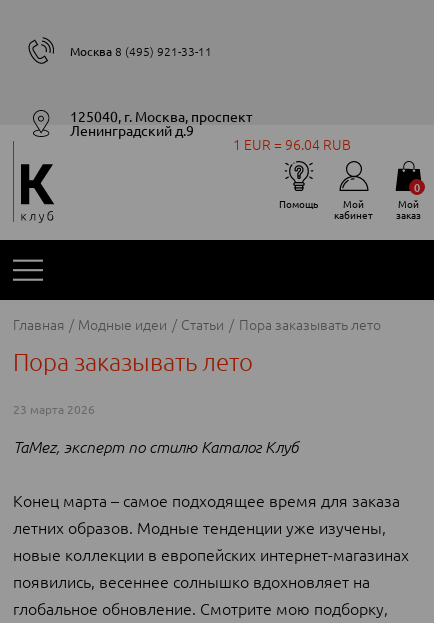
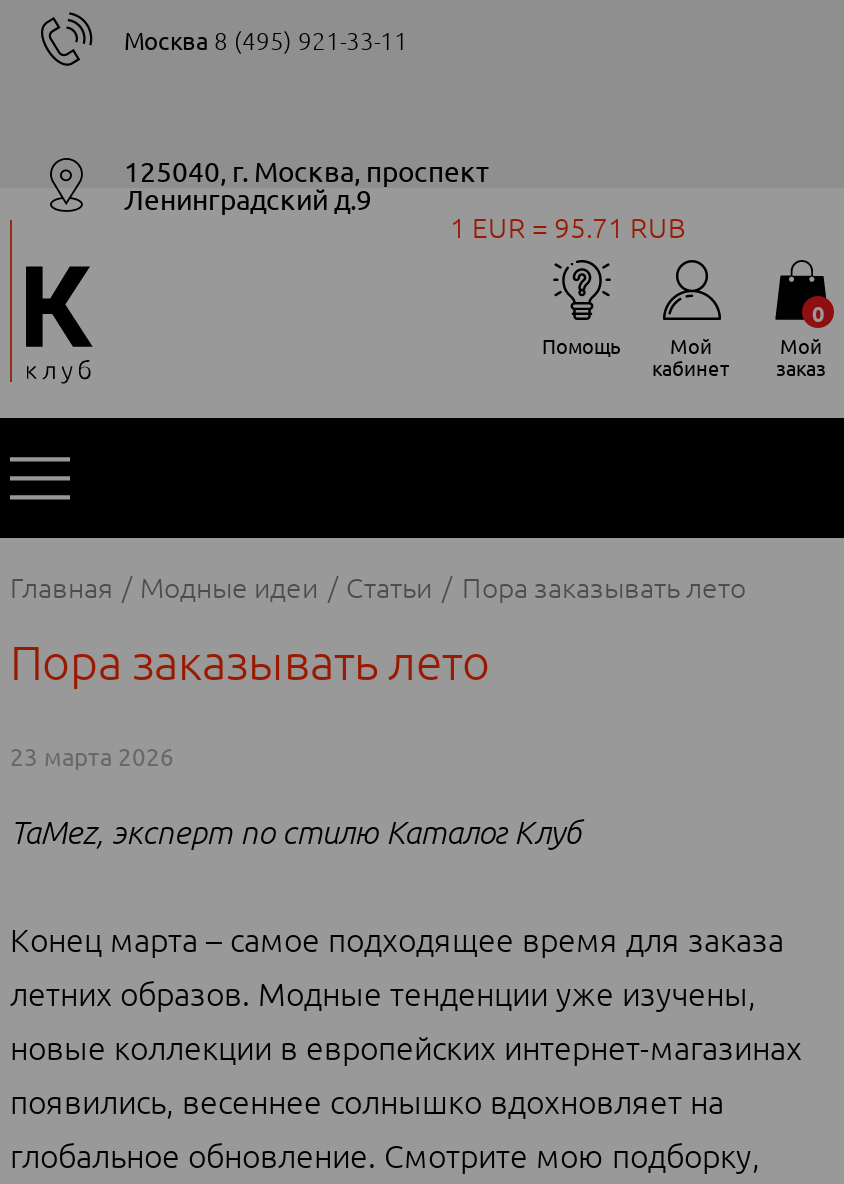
[233,134,351,154] 1 EUR = 96.04 RUB -> [450,206,686,246] 1 EUR = 95.71 RUB

